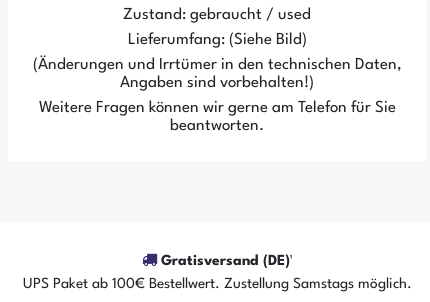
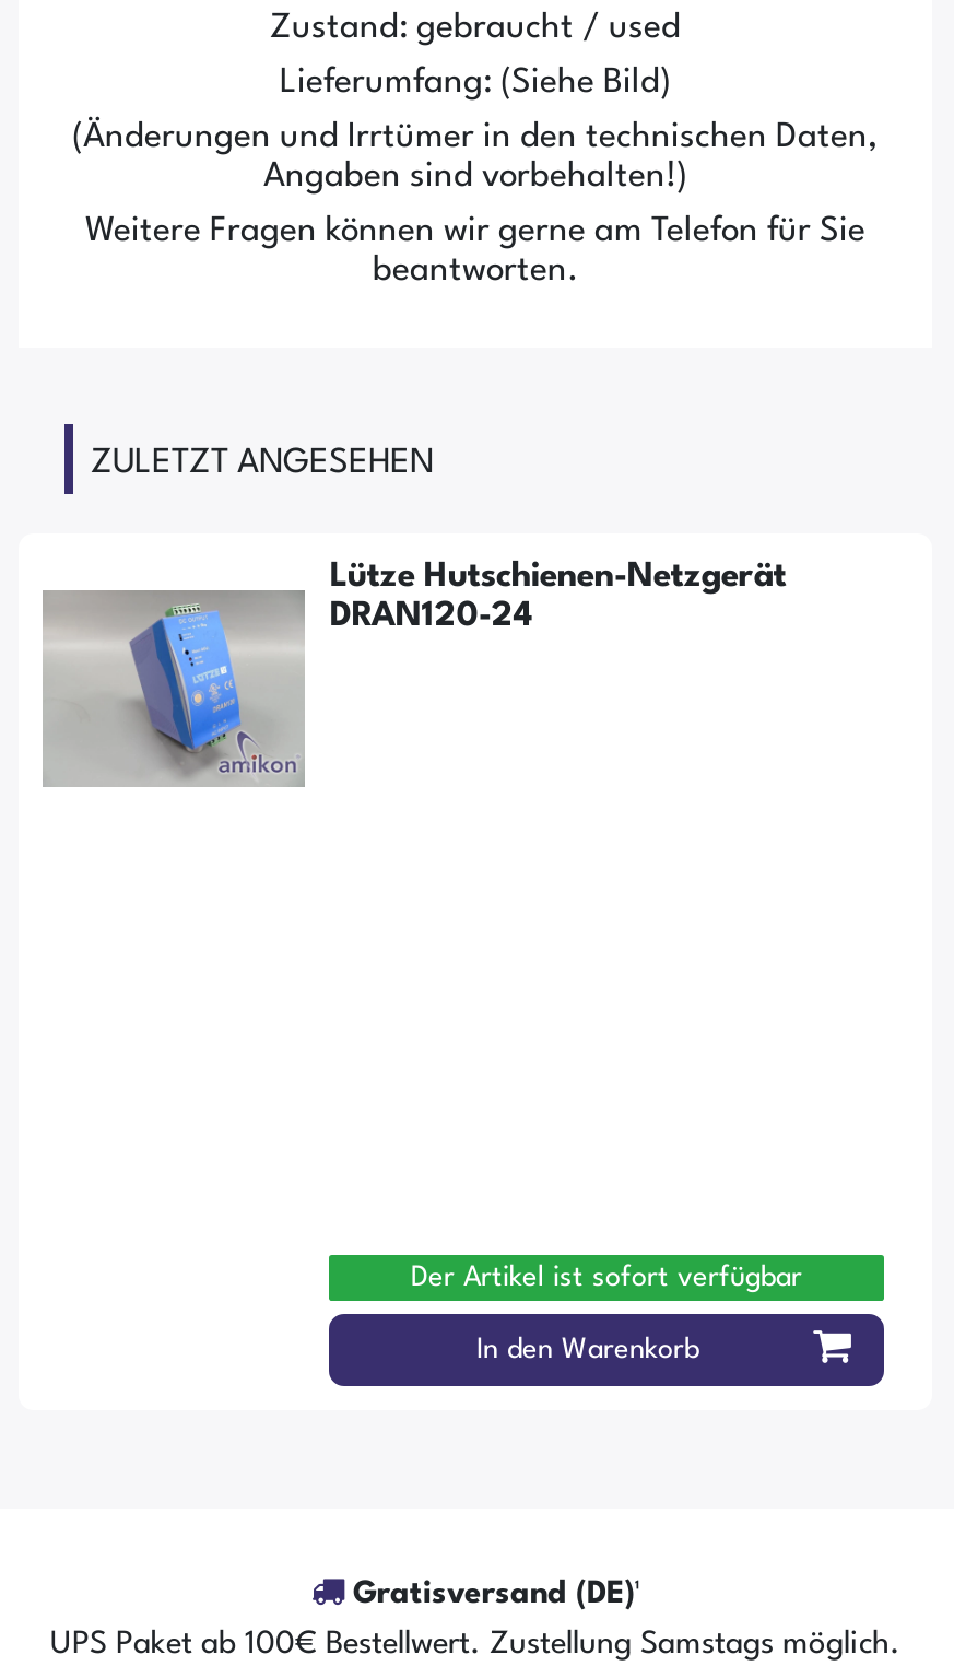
none -> [40,446,787,789] [image] | ZULETZT ANGESEHEN | Lütze Hutschienen-Netzgerät | DRAN120-24
none -> [327,1253,886,1388] [image] | Der Artikel ist sofort verfügbar | In den Warenkorb

